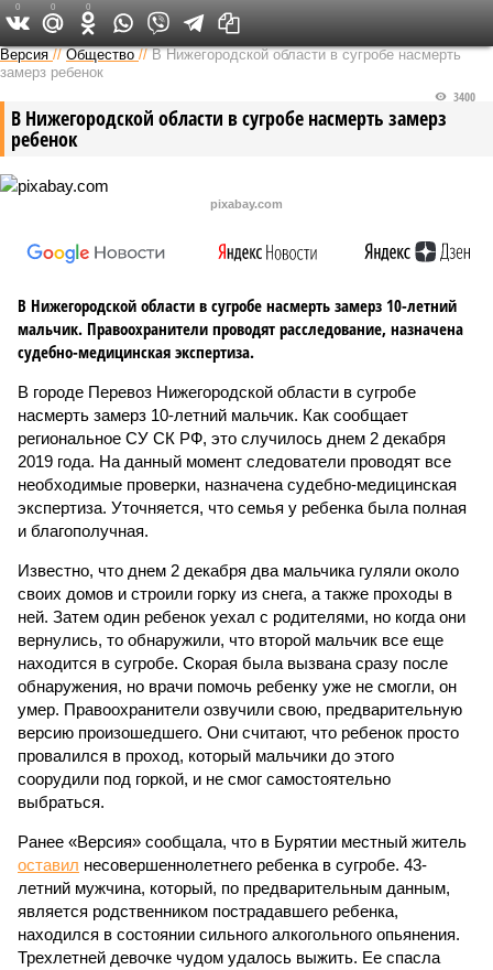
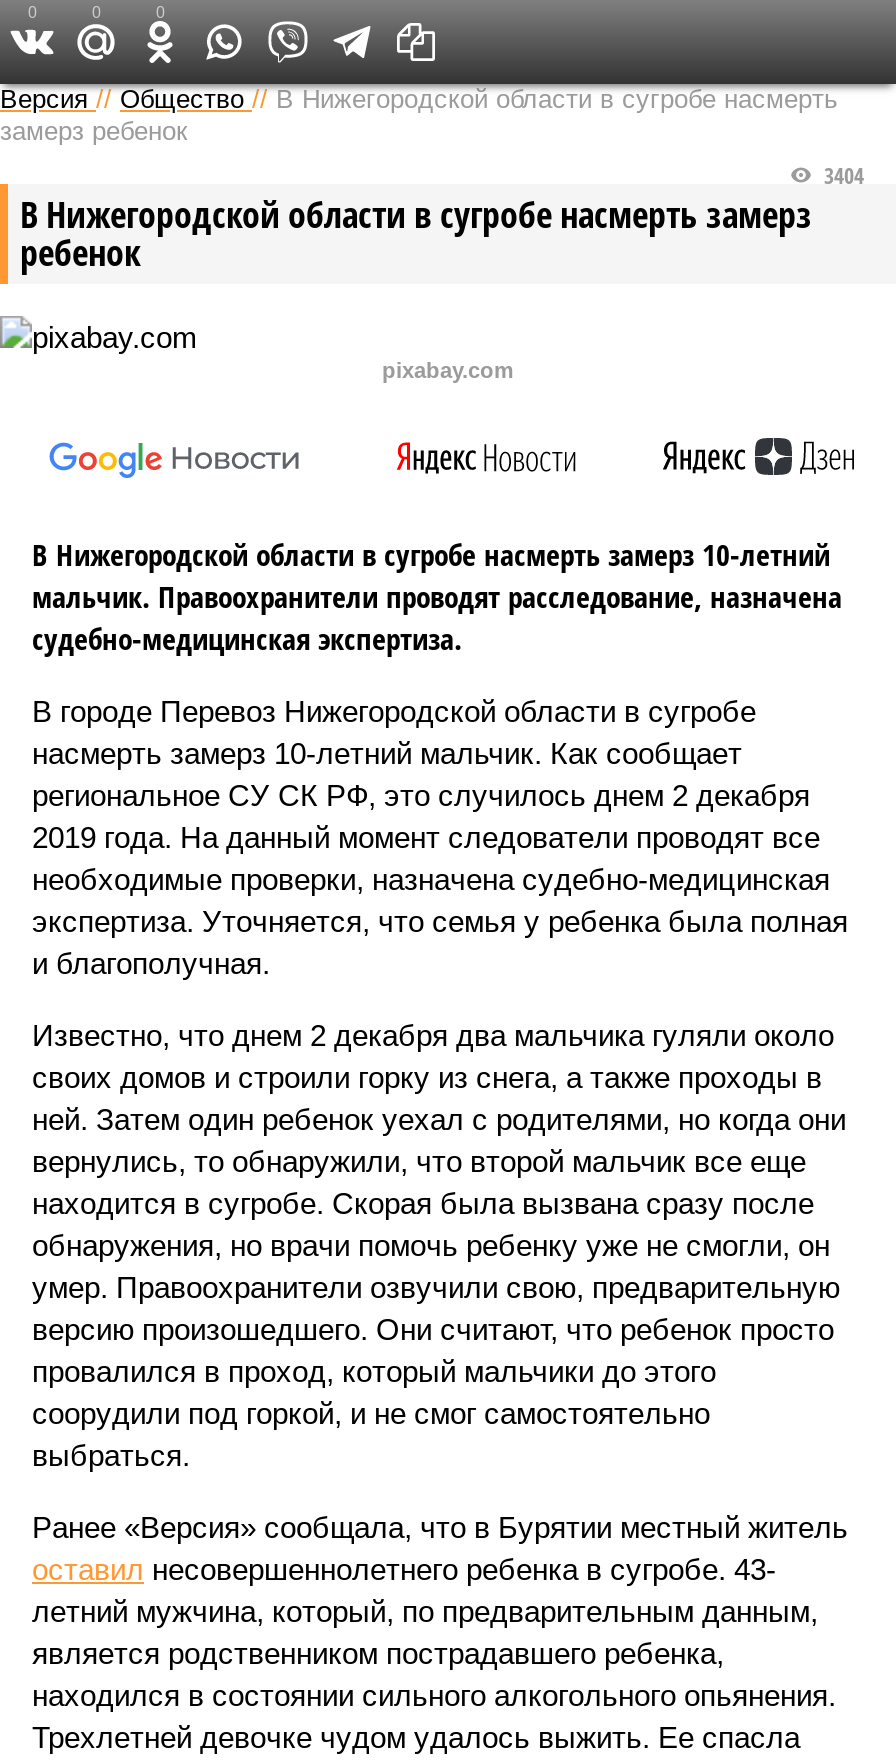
[450,88,475,105] 3400 -> [818,160,864,190] 3404

